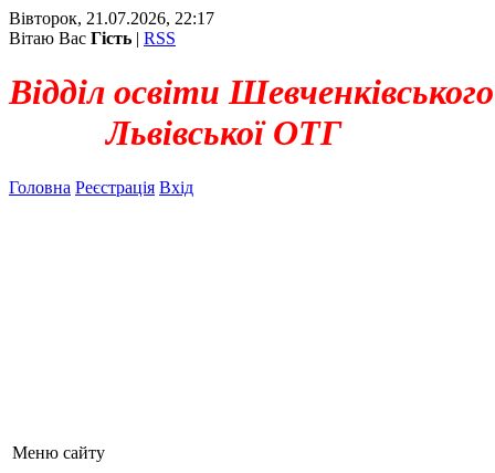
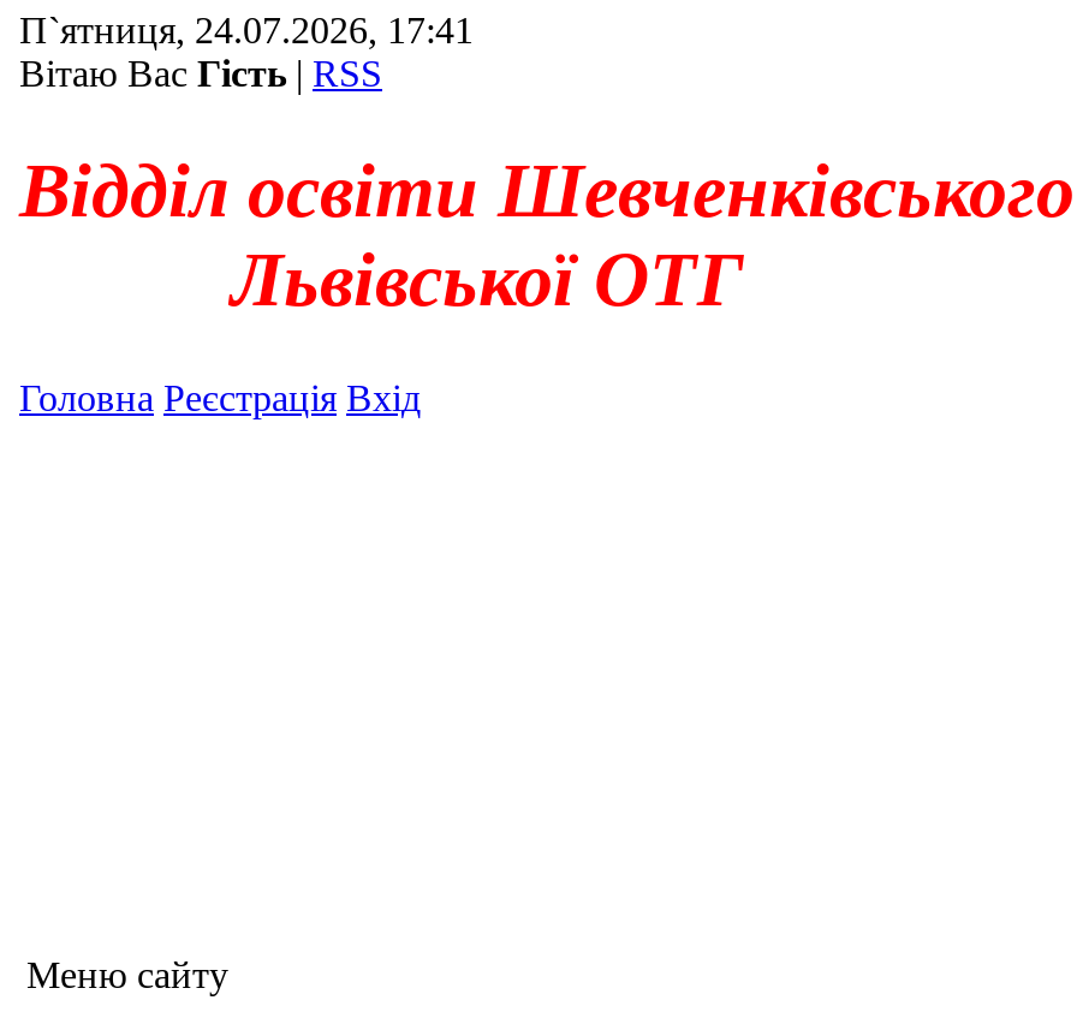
[9,9,214,28] Вівторок, 21.07.2026, 22:17 -> [19,10,474,50] П`ятниця, 24.07.2026, 17:41

